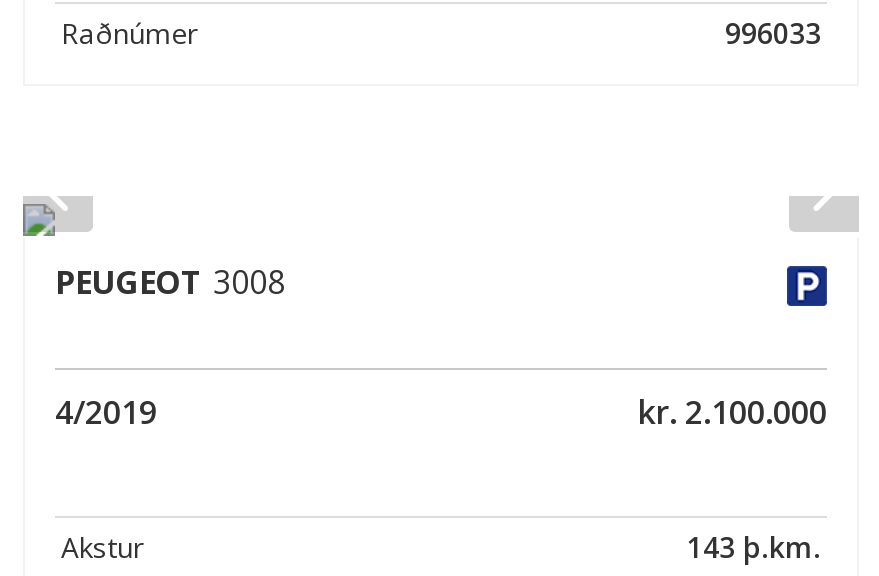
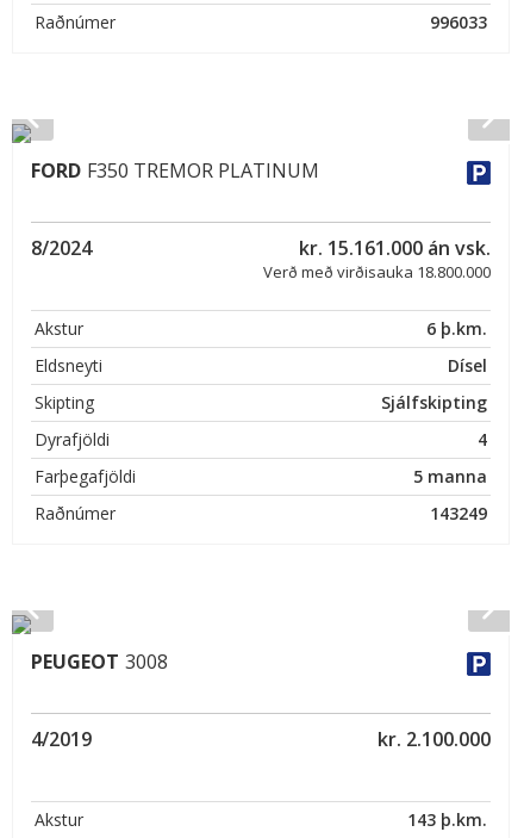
none -> [31,157,491,524] FORD F350 TREMOR PLATINUM | 8/2024 | kr. 15.161.000 án vsk. | Verð með virðisauka 18.800.000 | Akstur | 6 þ.km. | Eldsneyti | Dísel | Skipting | Sjálfskipting | Dyrafjöldi | 4 | Farþegafjöldi | 5 manna | Raðnúmer | 143249

